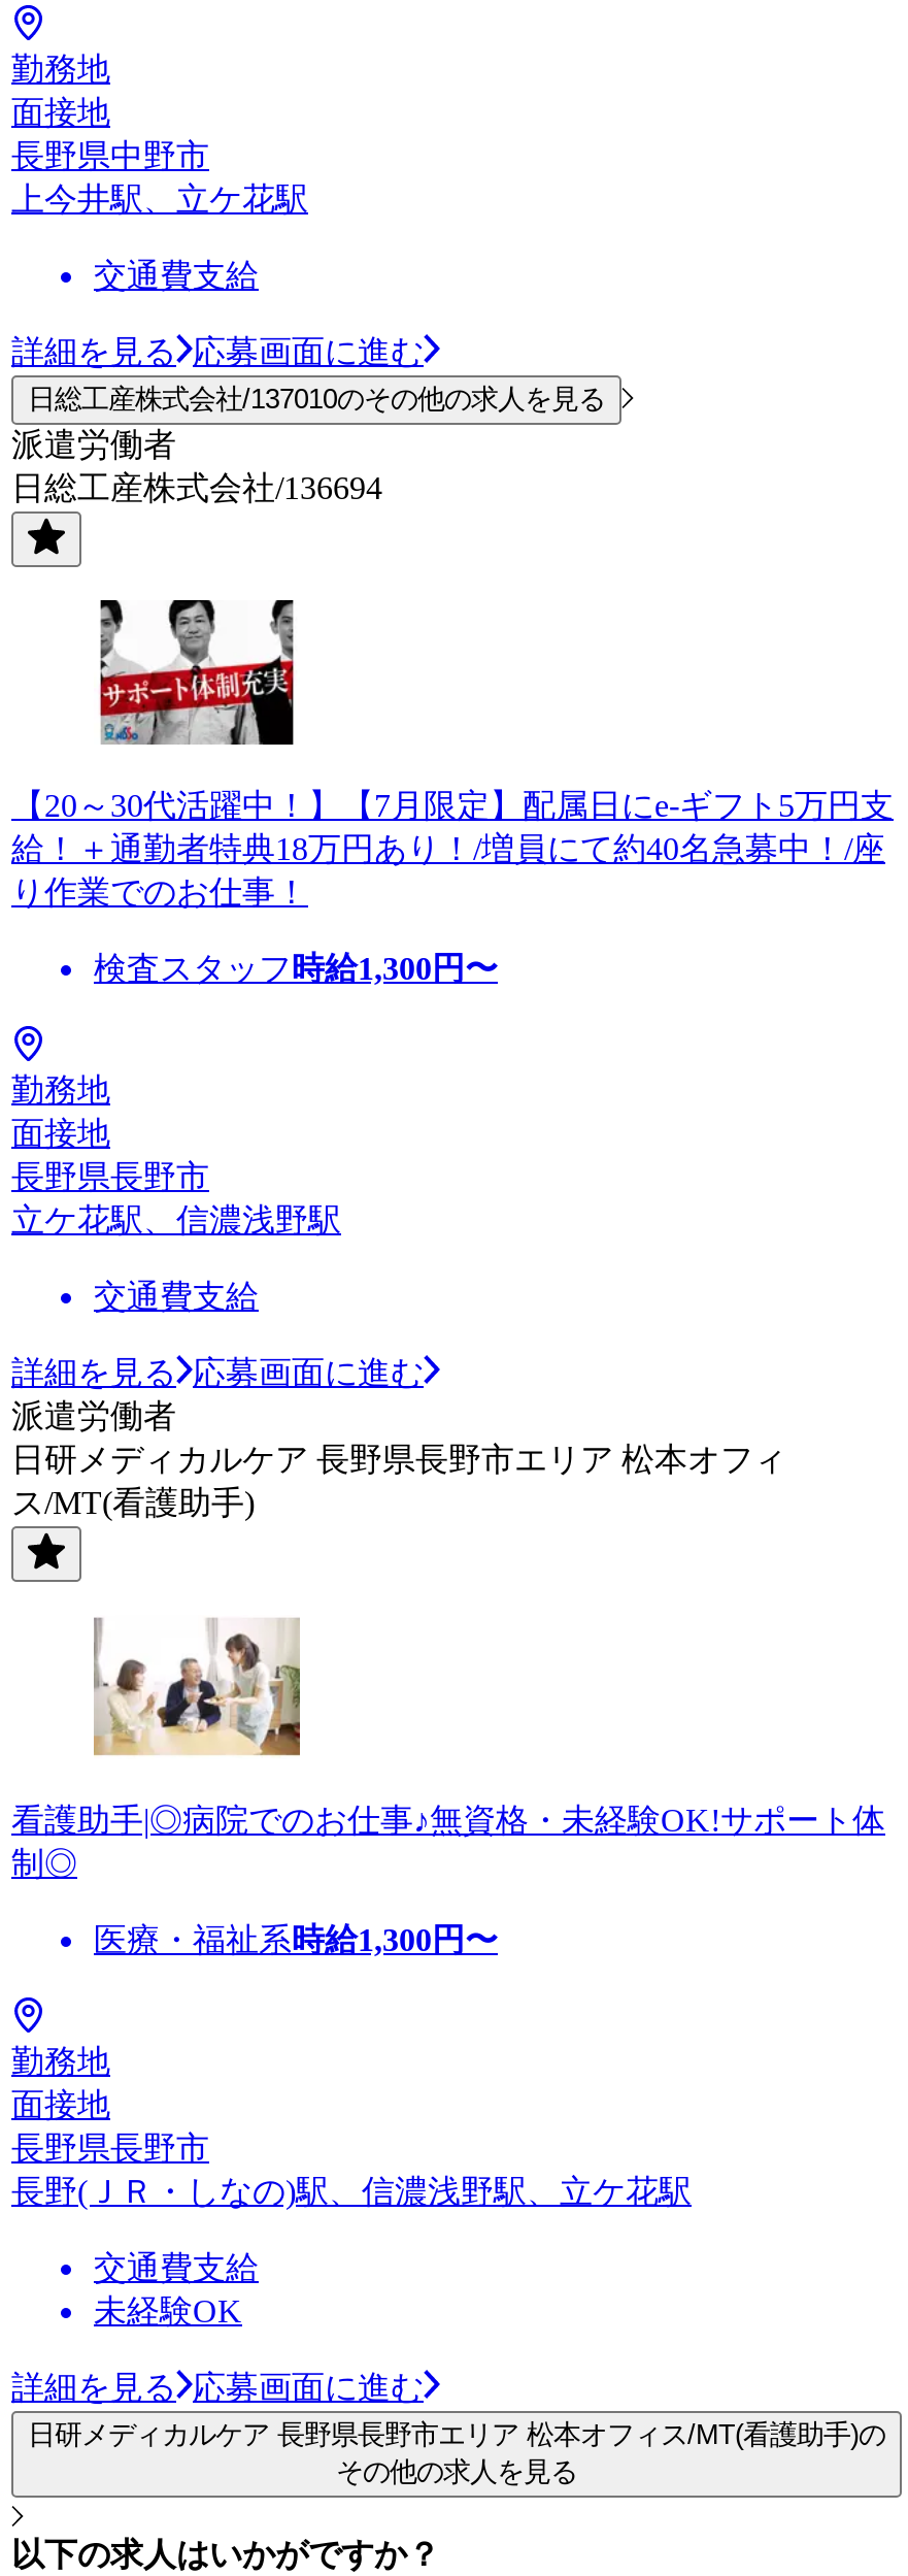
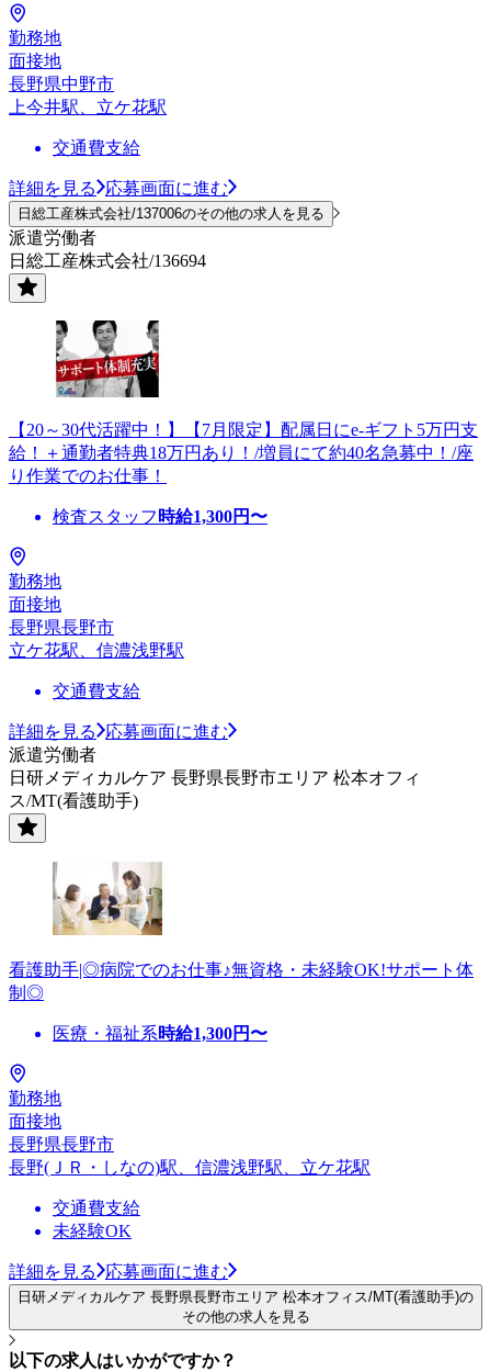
[28,383,605,414] 日総工産株式会社/137010のその他の求人を見る -> [18,205,324,222] 日総工産株式会社/137006のその他の求人を見る

